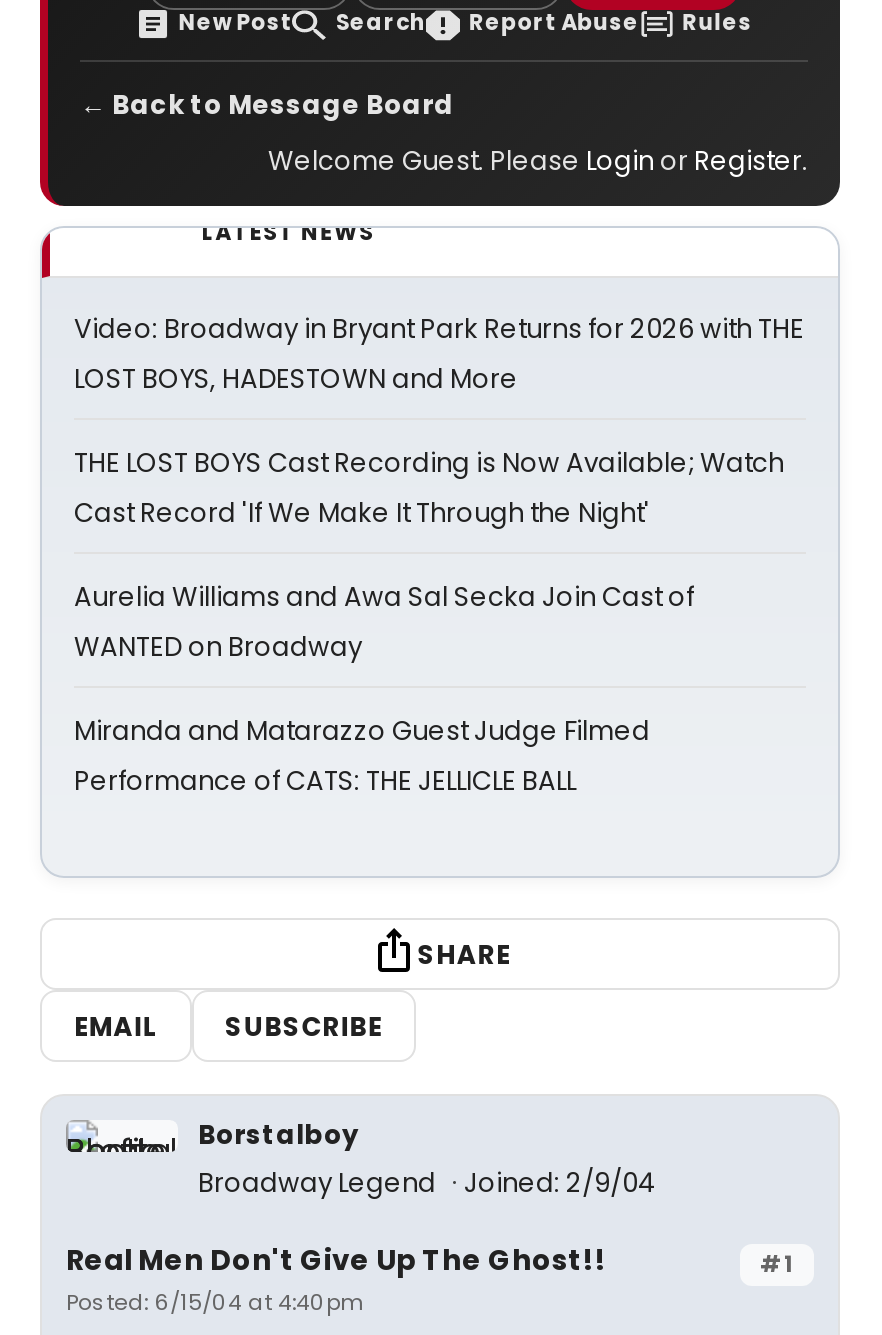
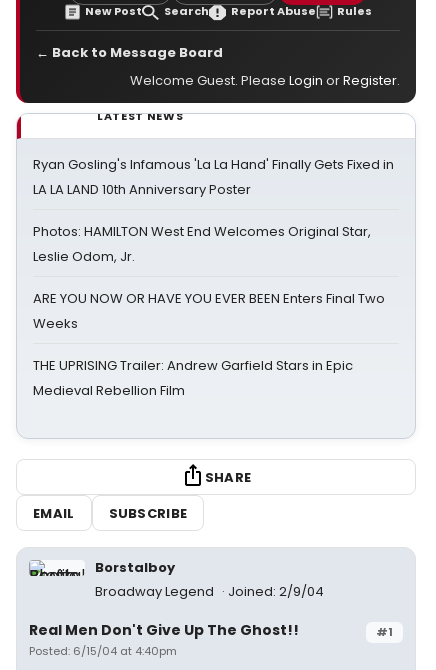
[74,310,804,398] Video: Broadway in Bryant Park Returns for 2026 with THE | LOST BOYS, HADESTOWN and More -> [33,155,394,199] Ryan Gosling's Infamous 'La La Hand' Finally Gets Fixed in | LA LA LAND 10th Anniversary Poster
[74,444,784,532] THE LOST BOYS Cast Recording is Now Available; Watch | Cast Record 'If We Make It Through the Night' -> [33,222,371,266] Photos: HAMILTON West End Welcomes Original Star, | Leslie Odom, Jr.
[74,578,694,666] Aurelia Williams and Awa Sal Secka Join Cast of | WANTED on Broadway -> [33,289,385,333] ARE YOU NOW OR HAVE YOU EVER BEEN Enters Final Two | Weeks
[74,712,650,800] Miranda and Matarazzo Guest Judge Filmed | Performance of CATS: THE JELLICLE BALL -> [33,356,353,400] THE UPRISING Trailer: Andrew Garfield Stars in Epic | Medieval Rebellion Film

